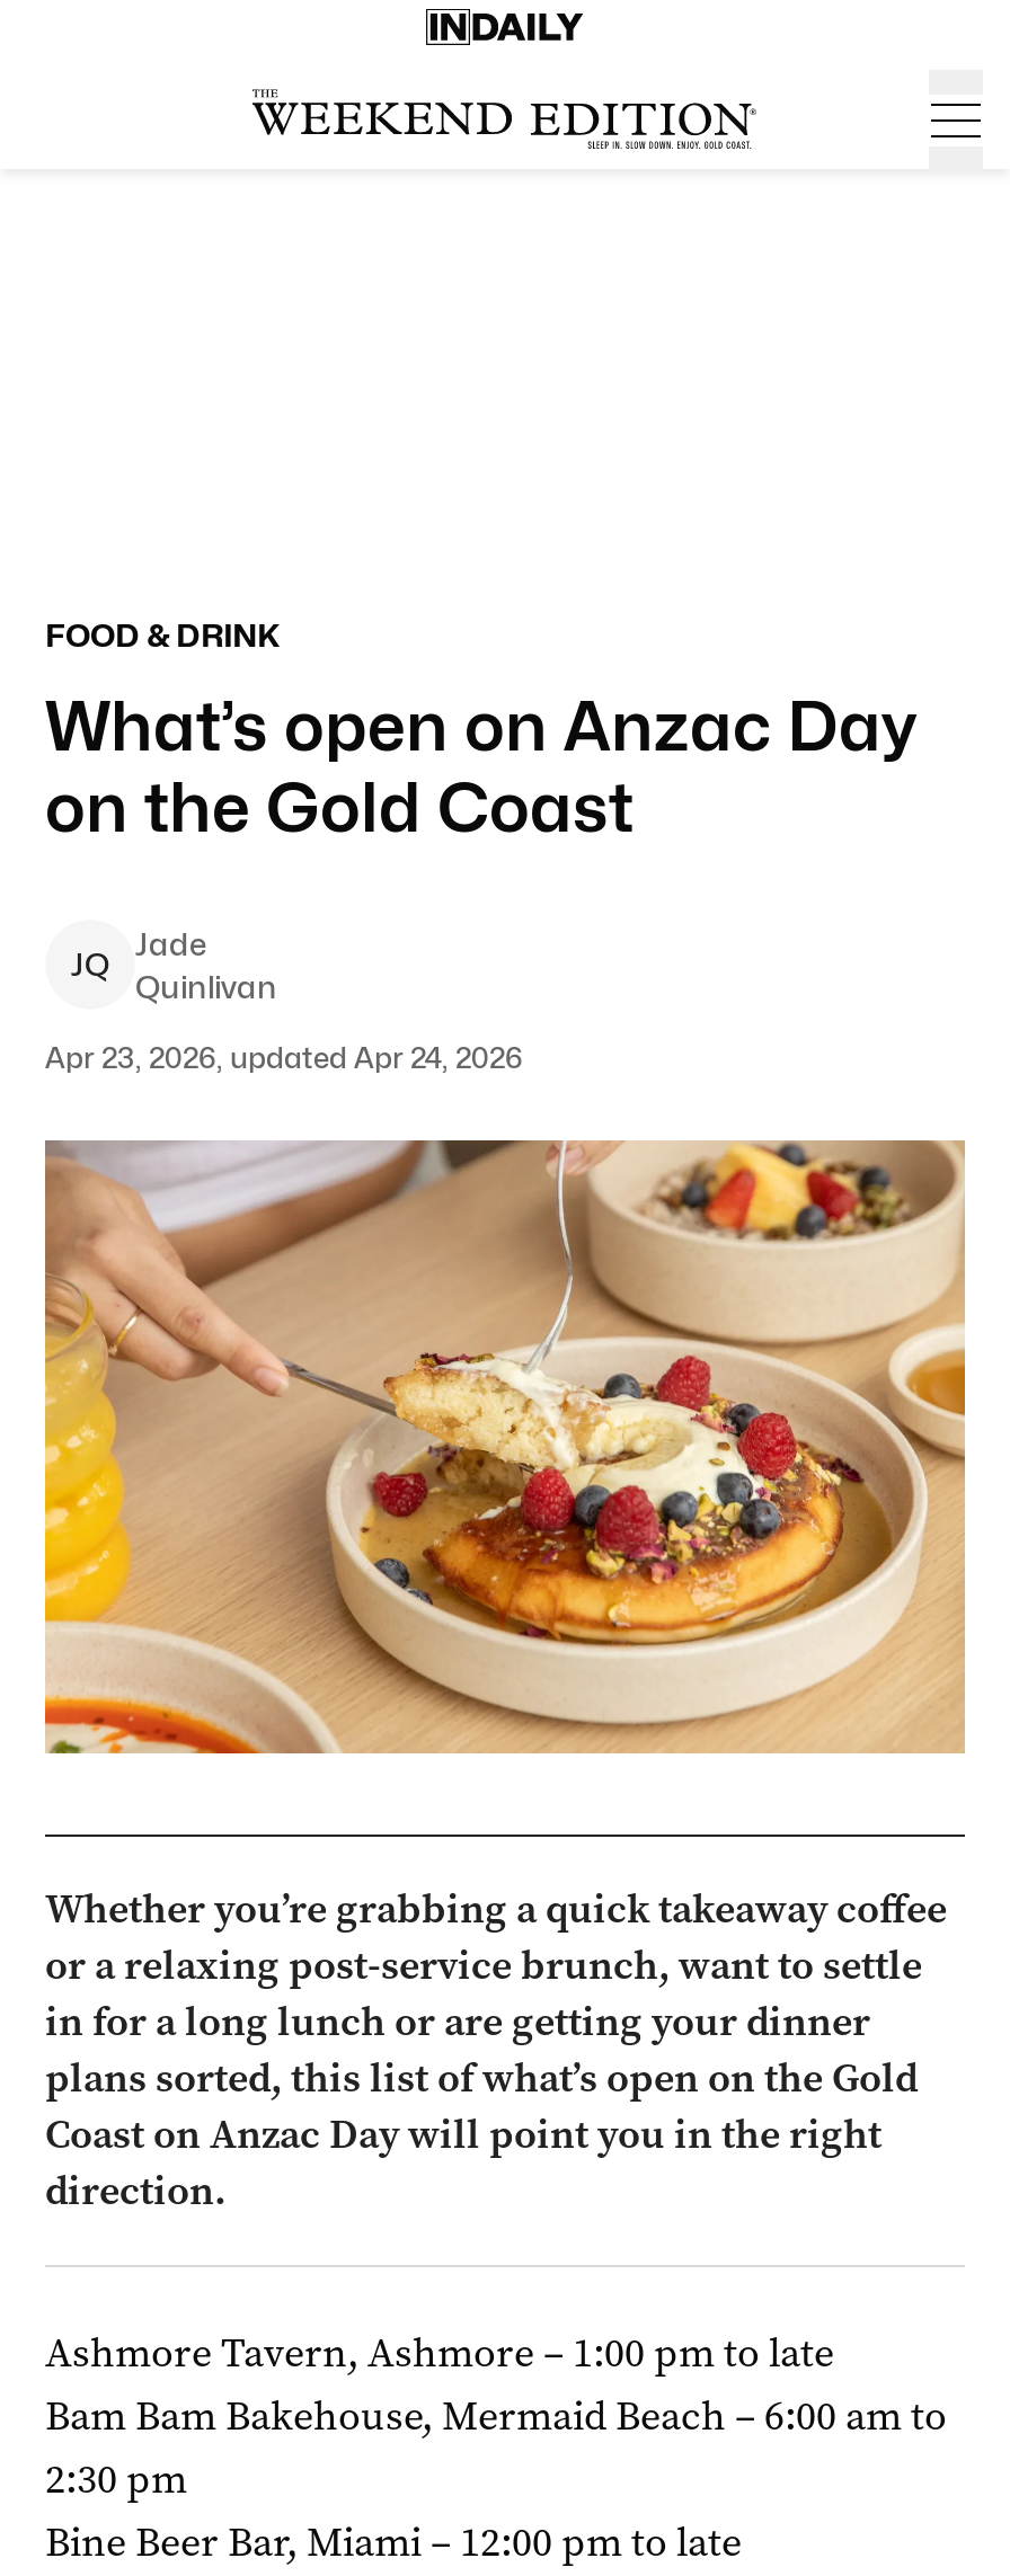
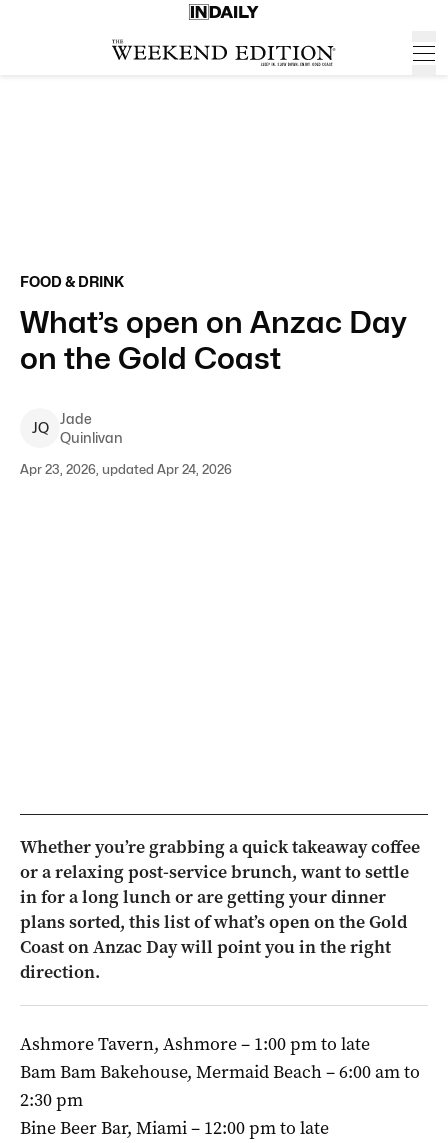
[43,1138,967,1756] [image] -> none

